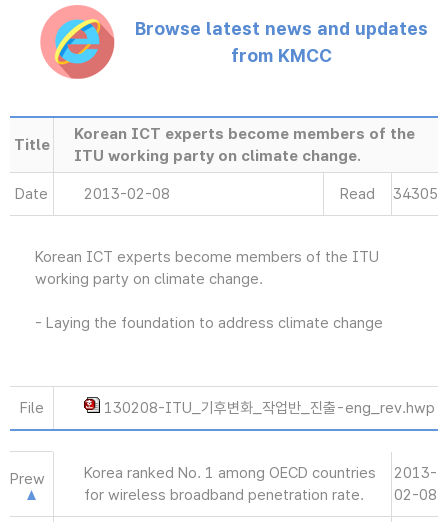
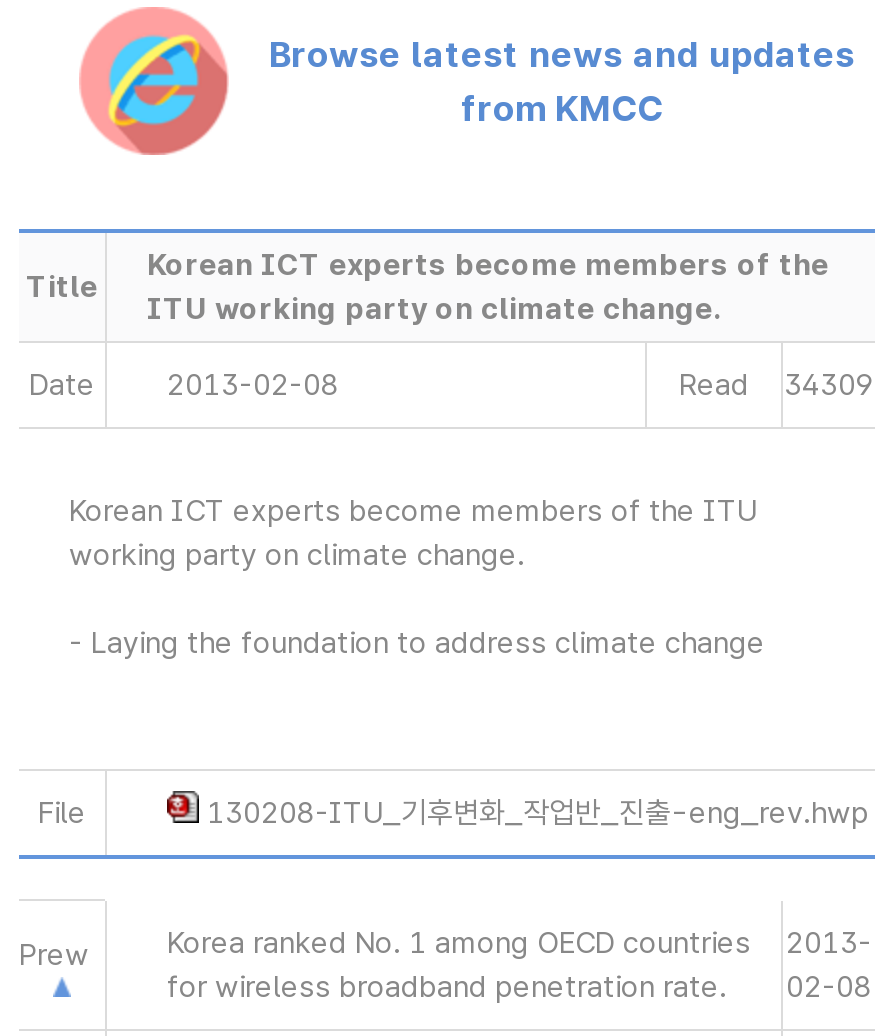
[340,185,437,203] Read 34305 -> [679,367,874,403] Read 34309

